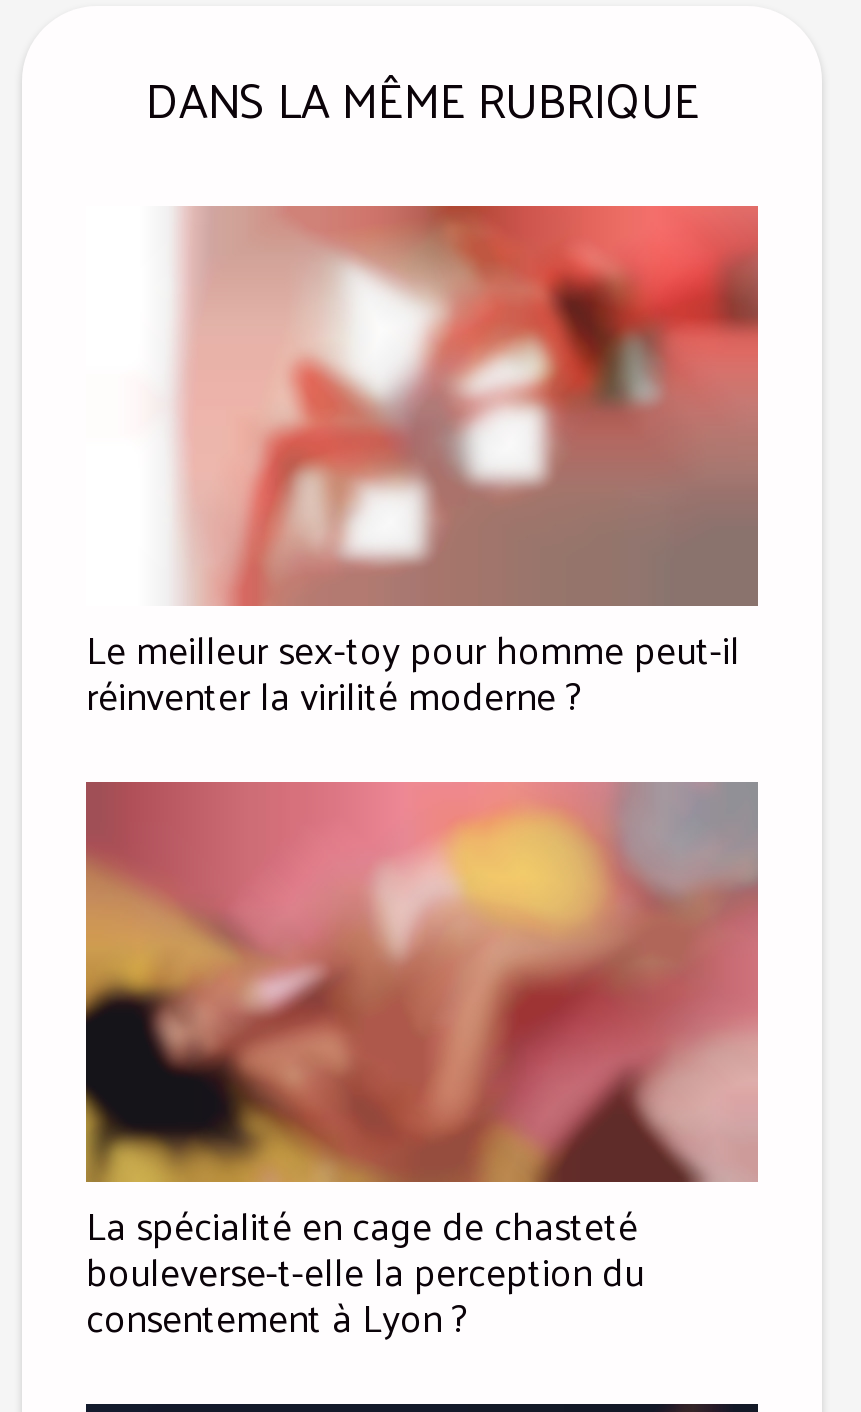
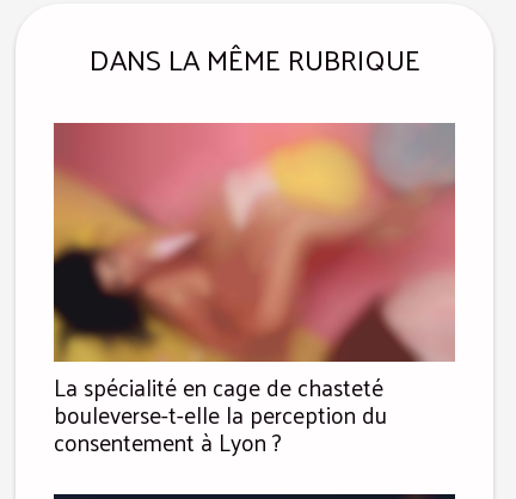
[86,206,758,728] [image] | Le meilleur sex-toy pour homme peut-il | réinventer la virilité moderne ? -> none

